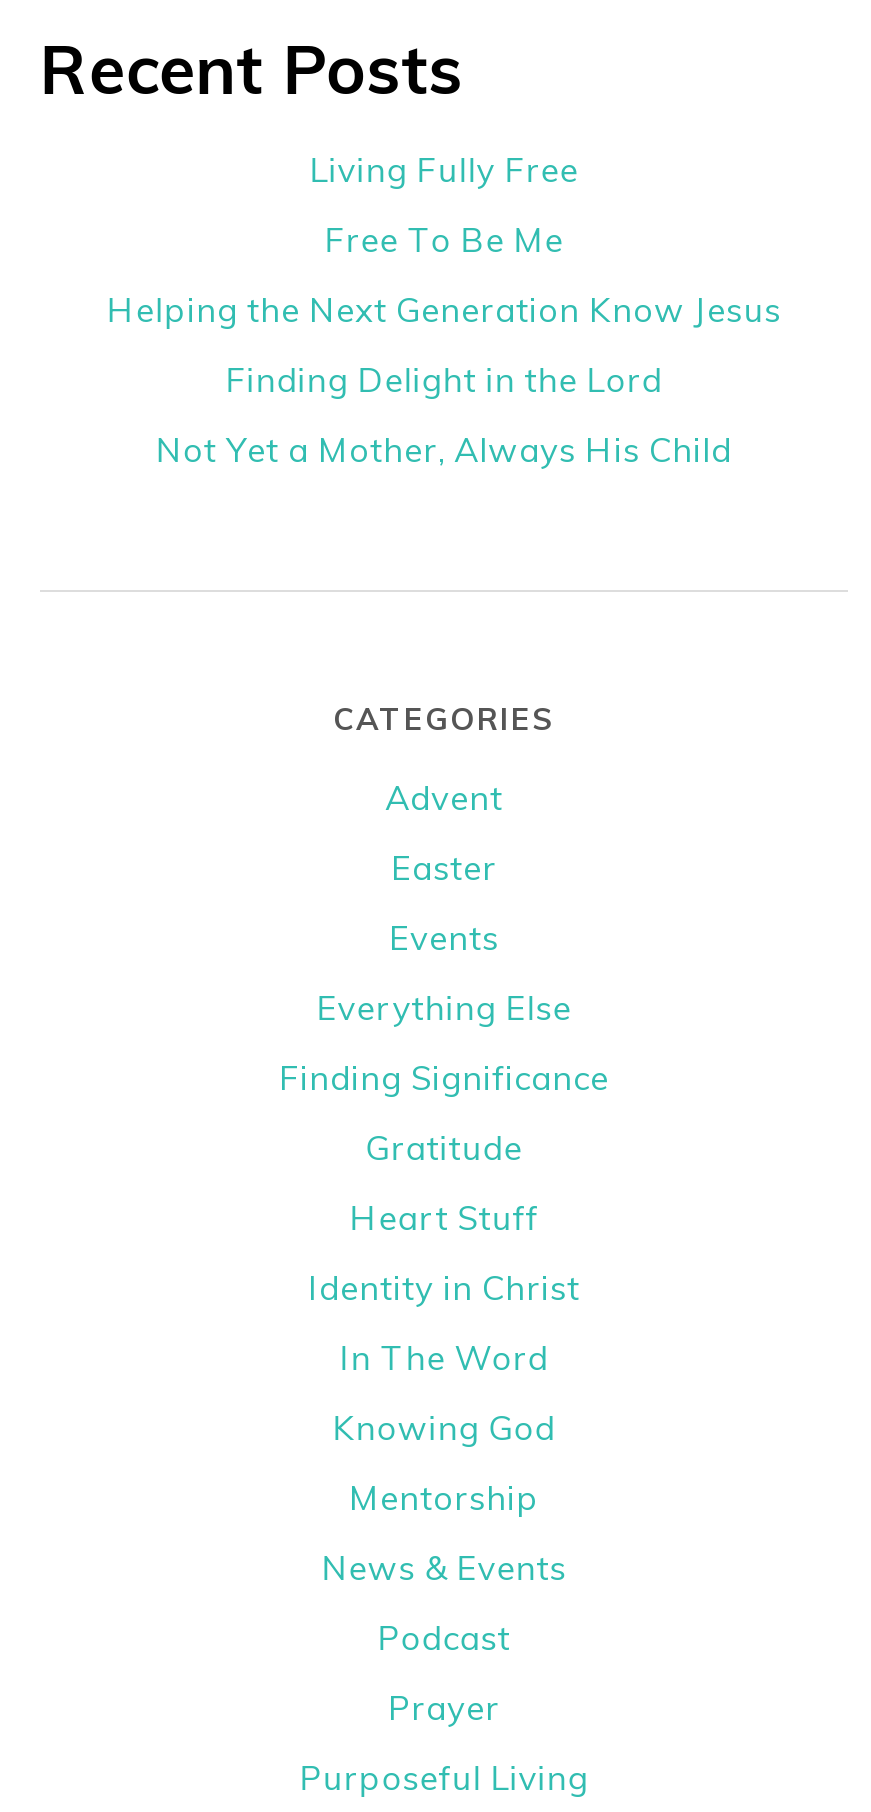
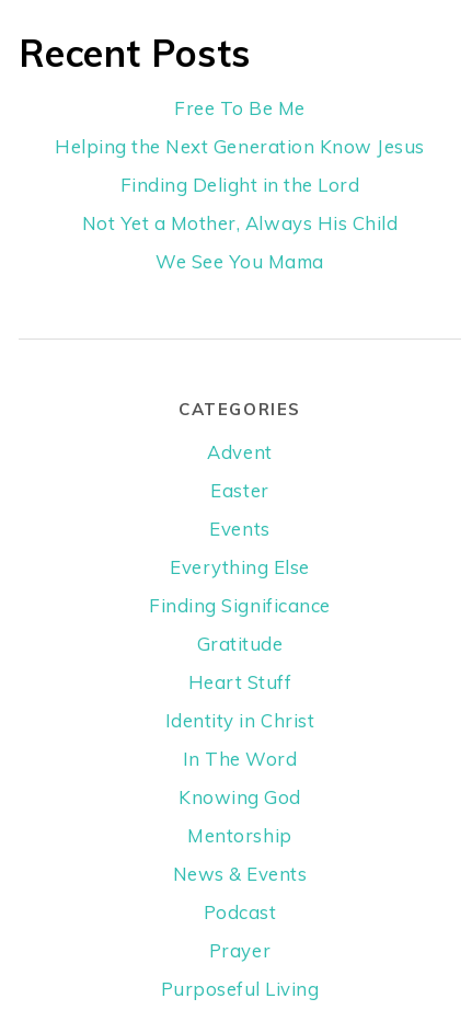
[309,148,579,190] Living Fully Free -> none
moved [107,218,781,470] -> [55,96,424,234]: Free To Be Me | Helping the Next Generation Know Jesus | Finding Delight in the Lord | Not Yet a Mother, Always His Child
none -> [156,249,324,272] We See You Mama

